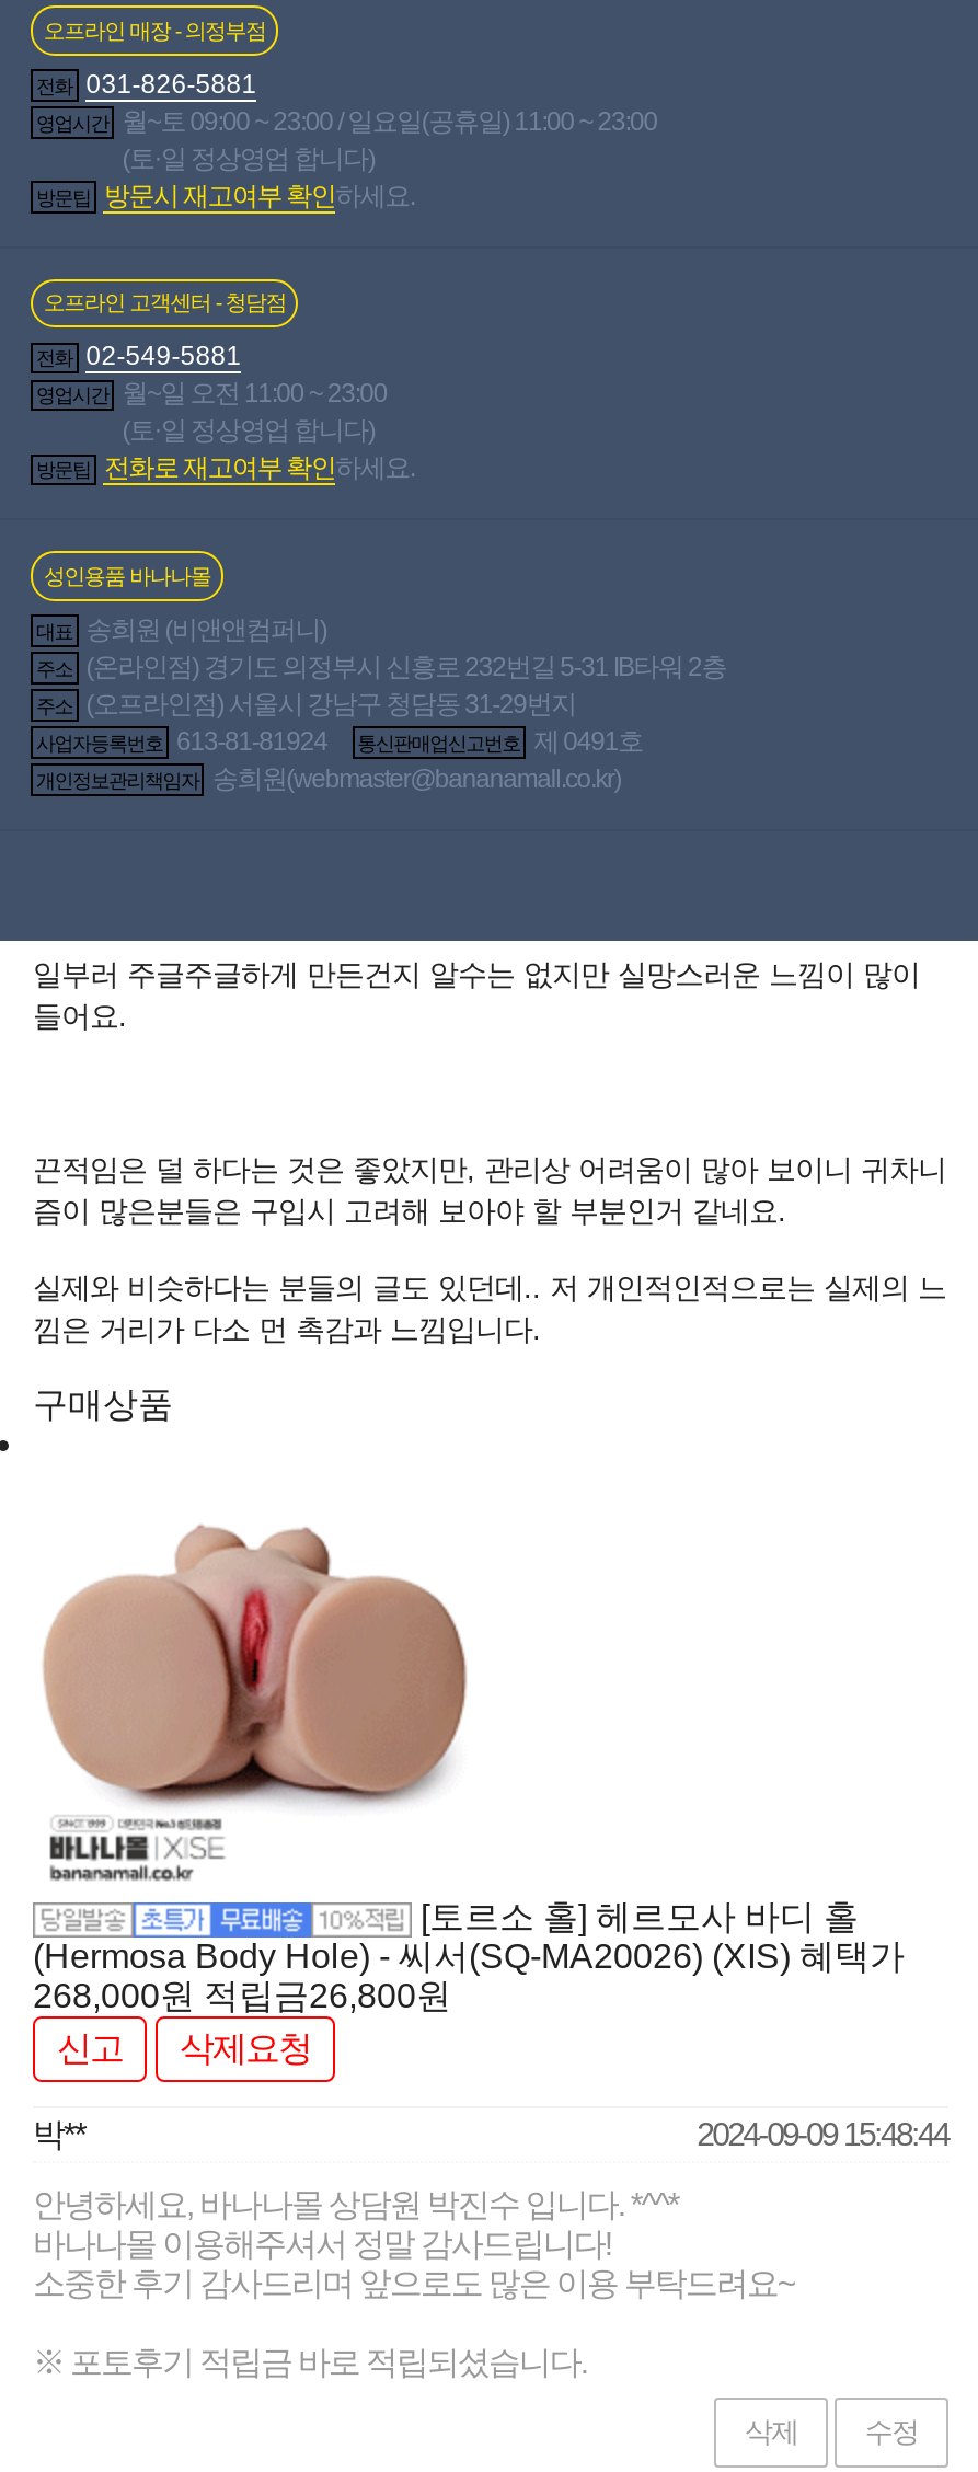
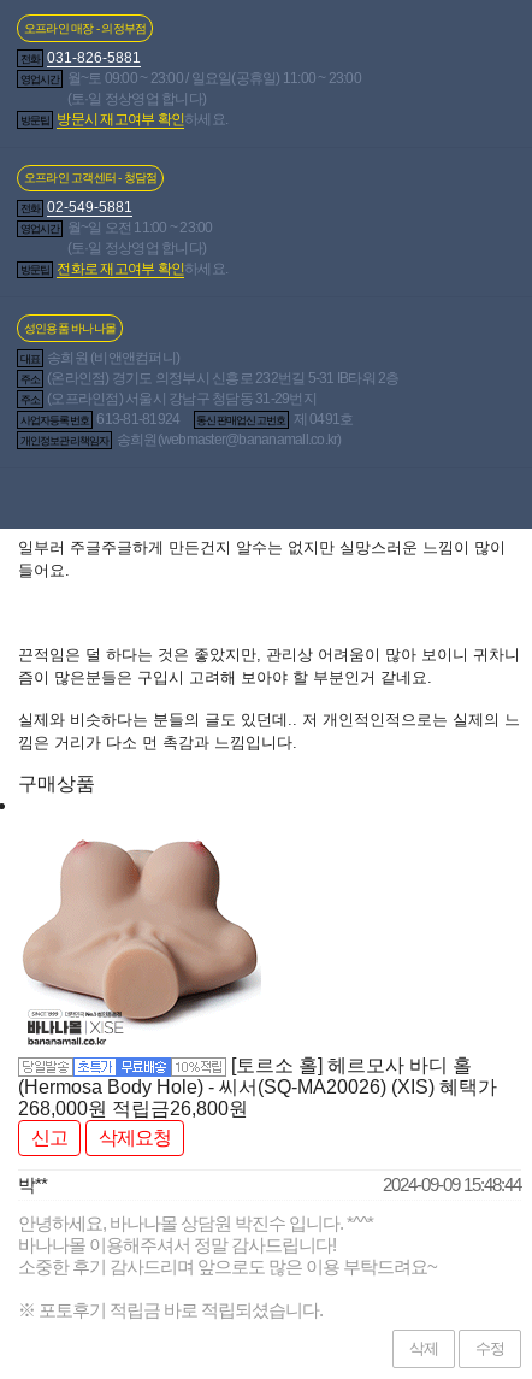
[42,1508,473,1843] [image] -> [22,839,261,1026] [image]

